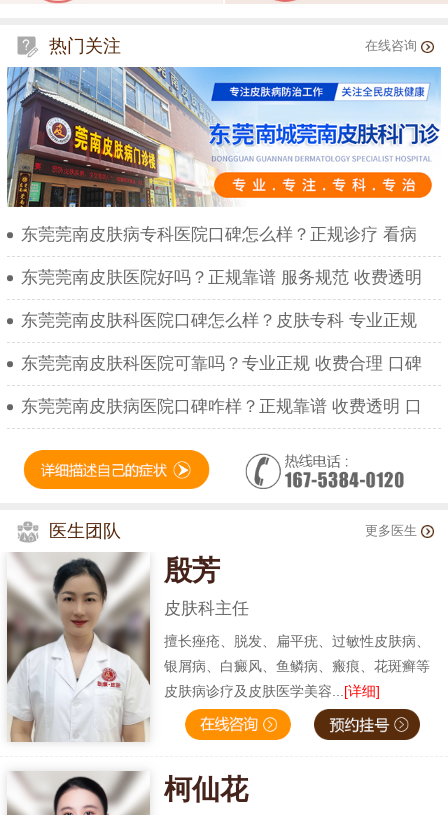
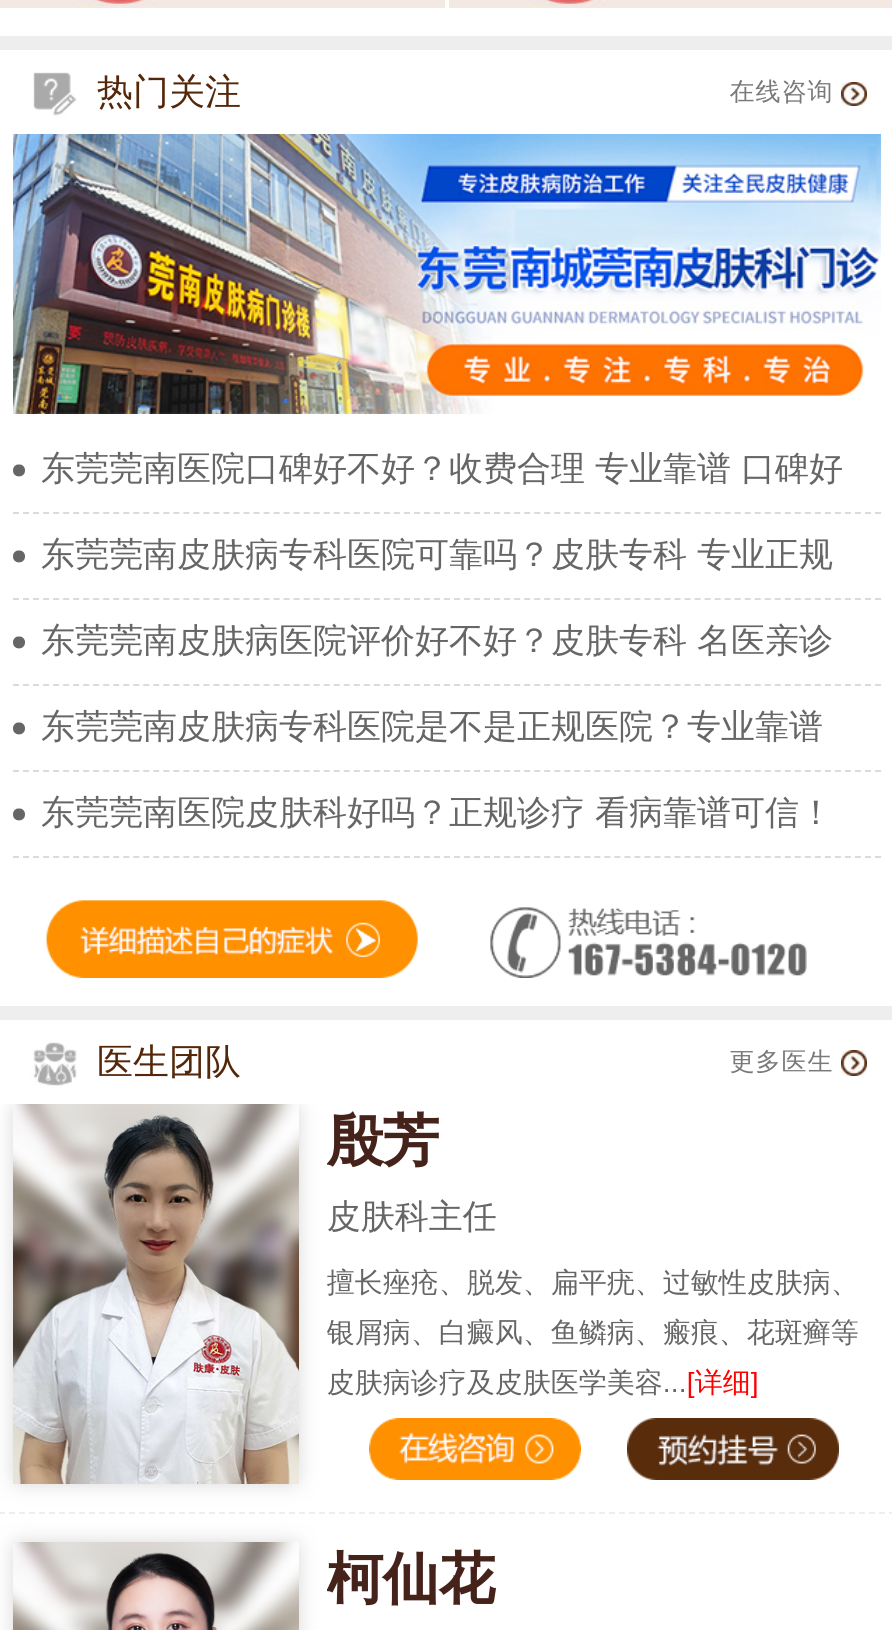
[21,225,417,244] 东莞莞南皮肤病专科医院口碑怎么样？正规诊疗 看病 -> [41,450,843,488] 东莞莞南医院口碑好不好？收费合理 专业靠谱 口碑好
[21,268,422,287] 东莞莞南皮肤医院好吗？正规靠谱 服务规范 收费透明 -> [41,536,833,574] 东莞莞南皮肤病专科医院可靠吗？皮肤专科 专业正规
[21,311,417,330] 东莞莞南皮肤科医院口碑怎么样？皮肤专科 专业正规 -> [41,622,833,660] 东莞莞南皮肤病医院评价好不好？皮肤专科 名医亲诊
[21,354,422,373] 东莞莞南皮肤科医院可靠吗？专业正规 收费合理 口碑 -> [41,708,823,746] 东莞莞南皮肤病专科医院是不是正规医院？专业靠谱
[21,397,422,416] 东莞莞南皮肤病医院口碑咋样？正规靠谱 收费透明 口 -> [41,794,833,832] 东莞莞南医院皮肤科好吗？正规诊疗 看病靠谱可信！

